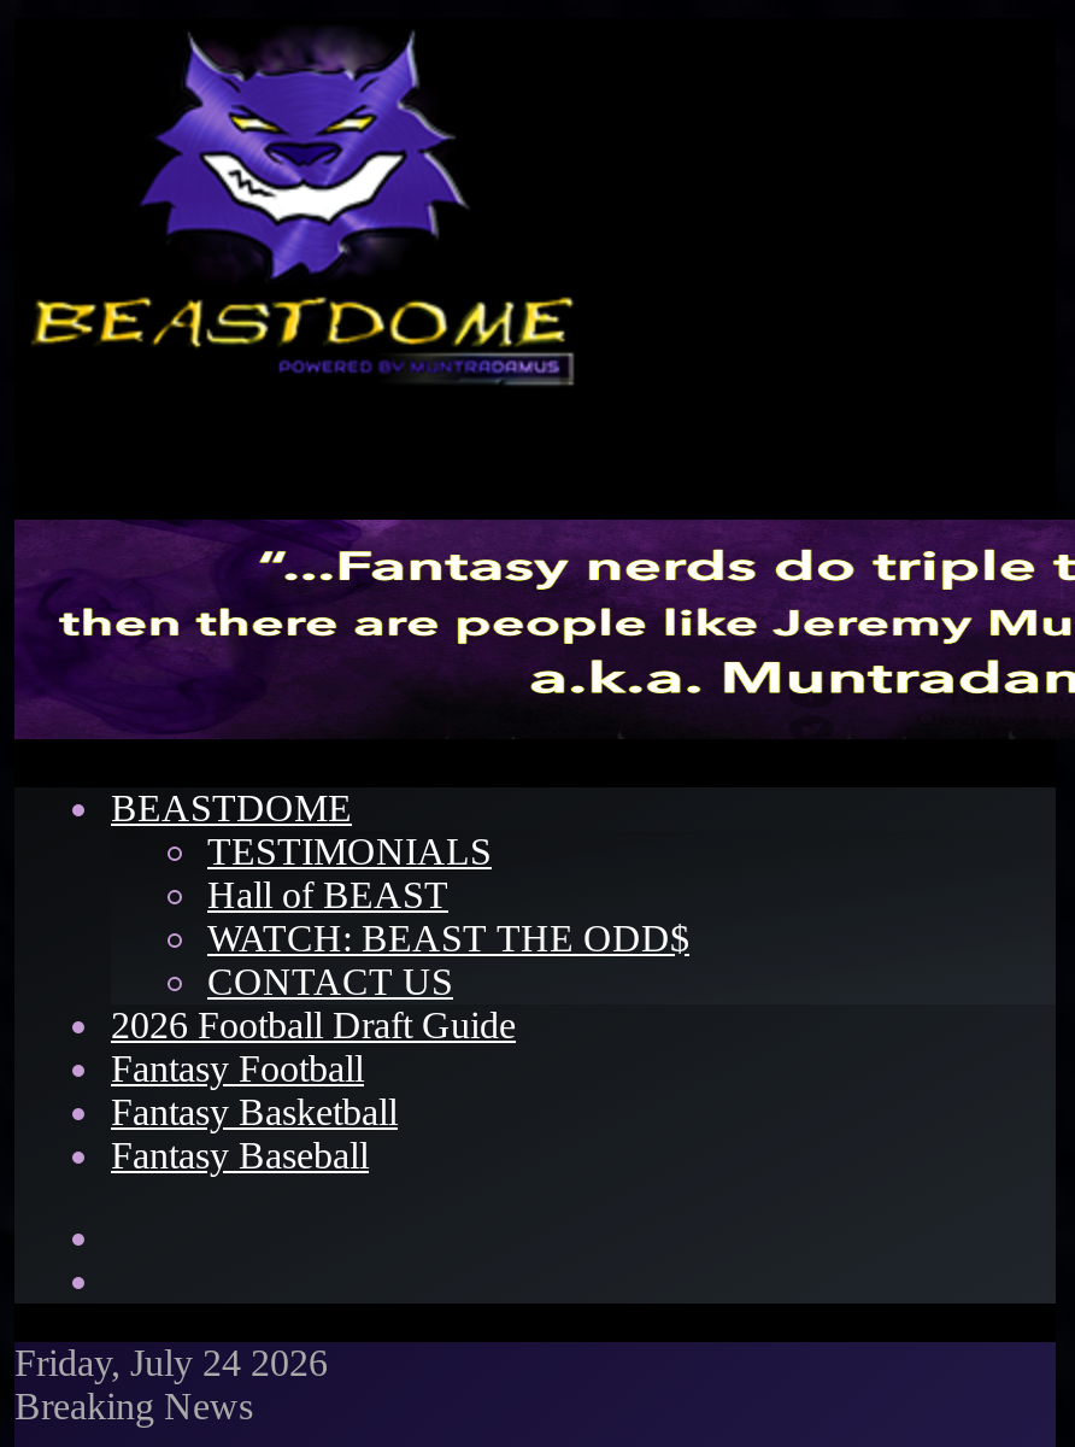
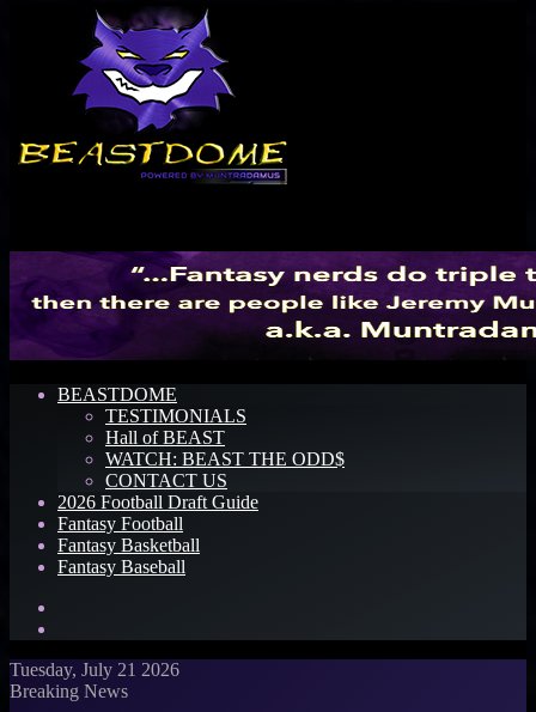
[14,1342,328,1383] Friday, July 24 2026 -> [10,659,179,680] Tuesday, July 21 2026

